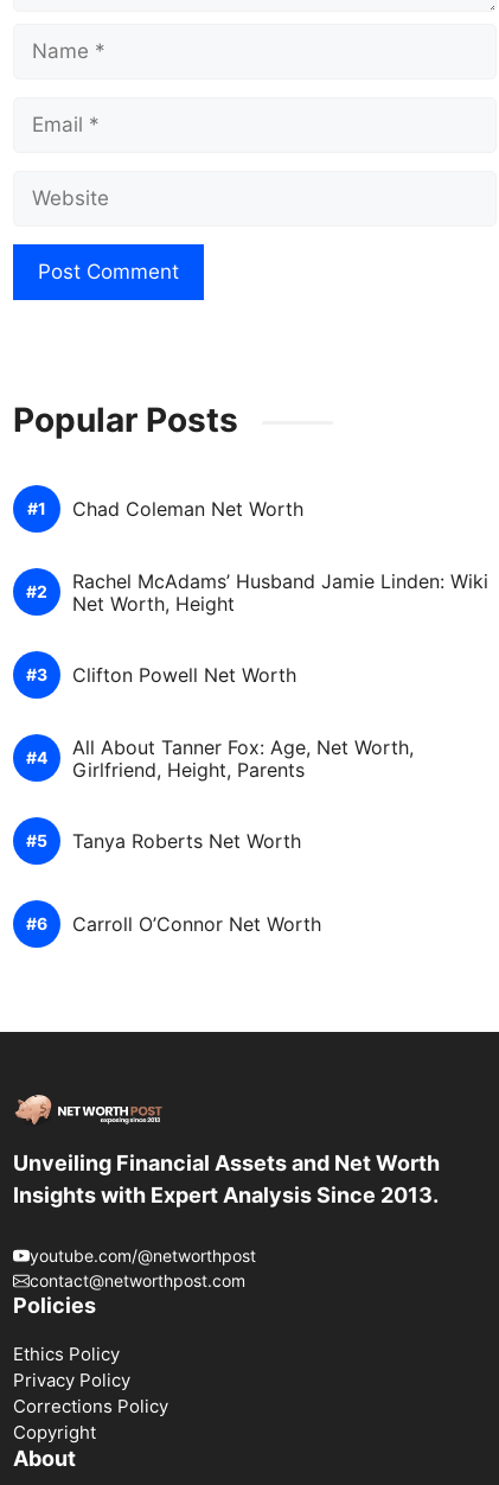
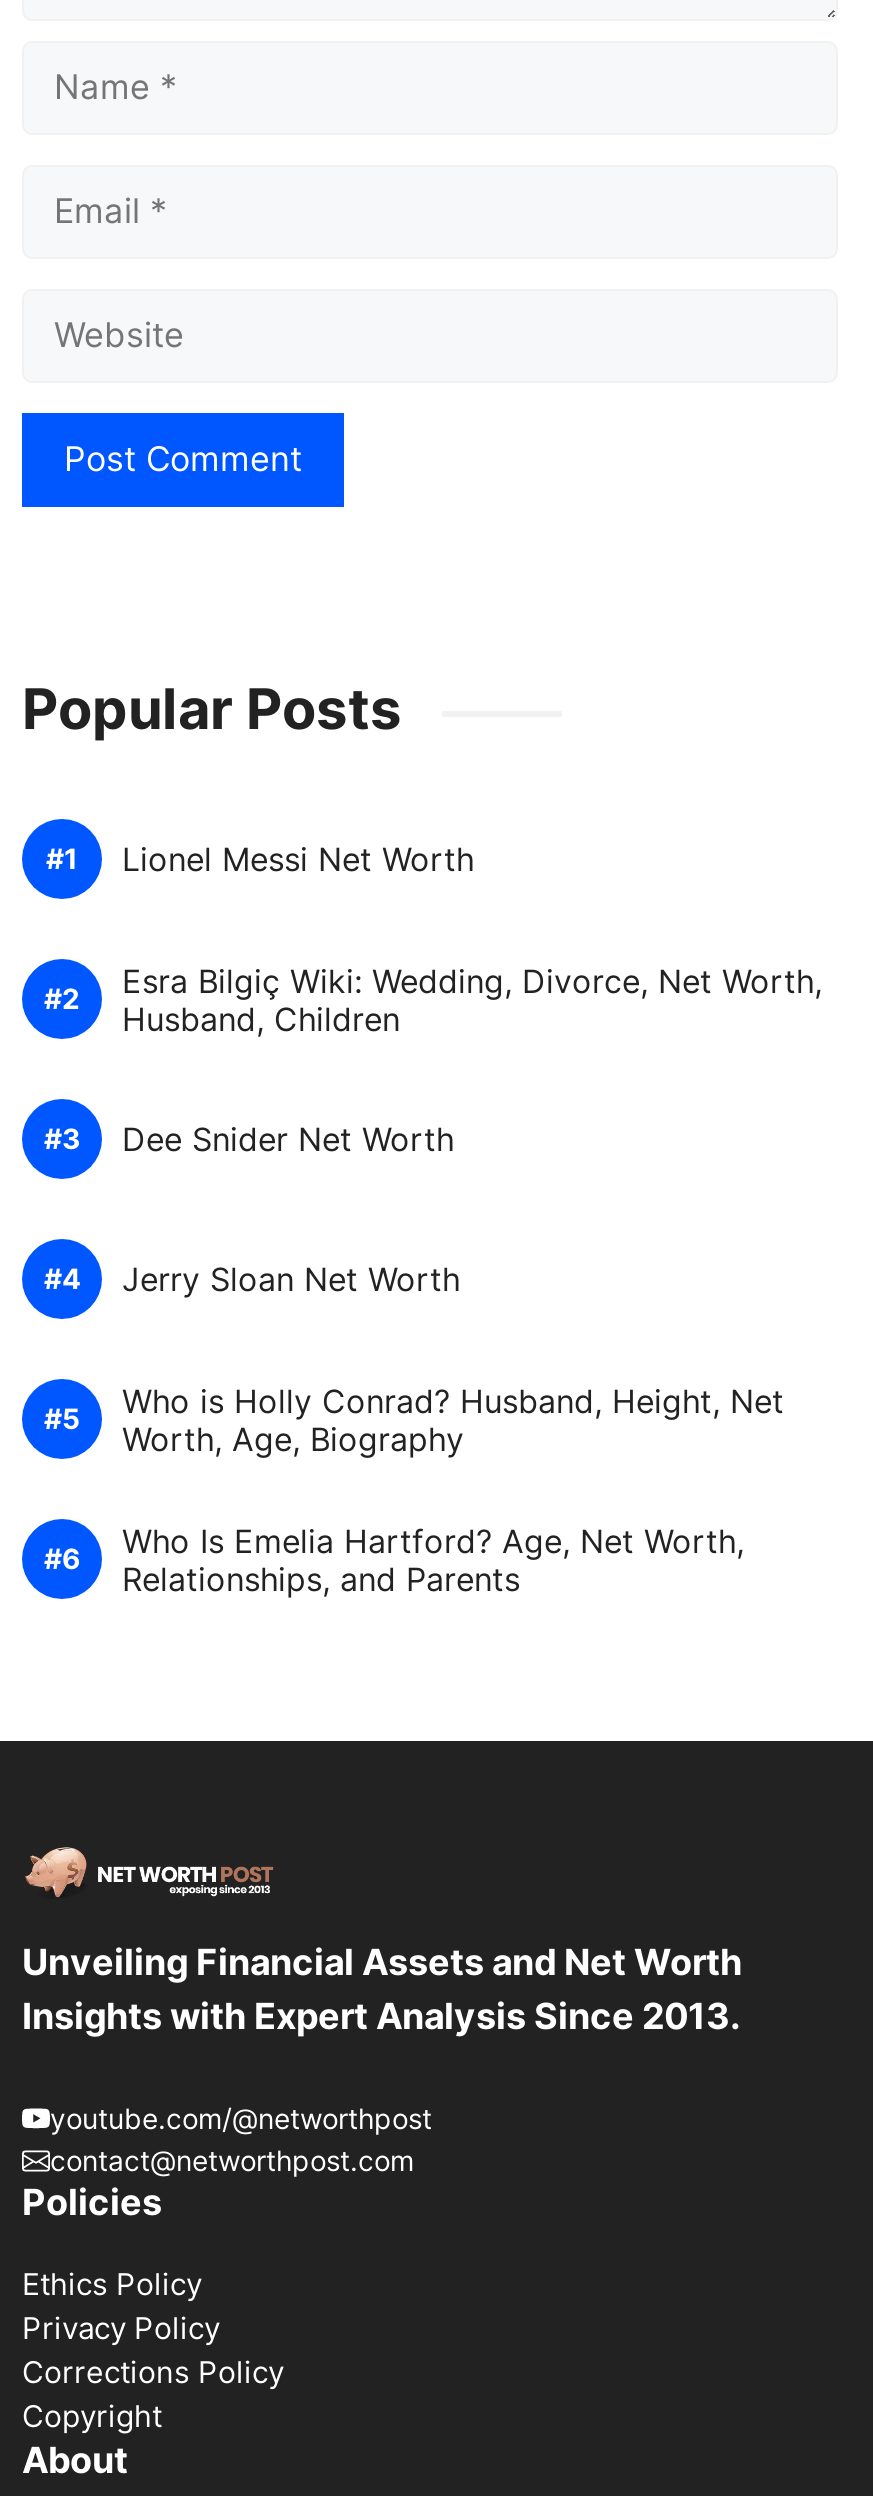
[72,498,303,521] Chad Coleman Net Worth -> [122,840,474,880] Lionel Messi Net Worth
[72,569,488,616] Rachel McAdams’ Husband Jamie Linden: Wiki | Net Worth, Height -> [122,961,822,1039] Esra Bilgiç Wiki: Wedding, Divorce, Net Worth, | Husband, Children
[72,664,296,687] Clifton Powell Net Worth -> [122,1120,454,1160] Dee Snider Net Worth
[72,735,414,782] All About Tanner Fox: Age, Net Worth, | Girlfriend, Height, Parents -> [122,1260,460,1300] Jerry Sloan Net Worth
[72,830,301,853] Tanya Roberts Net Worth -> [122,1381,784,1459] Who is Holly Conrad? Husband, Height, Net | Worth, Age, Biography
[72,913,321,936] Carroll O’Connor Net Worth -> [122,1521,744,1599] Who Is Emelia Hartford? Age, Net Worth, | Relationships, and Parents

